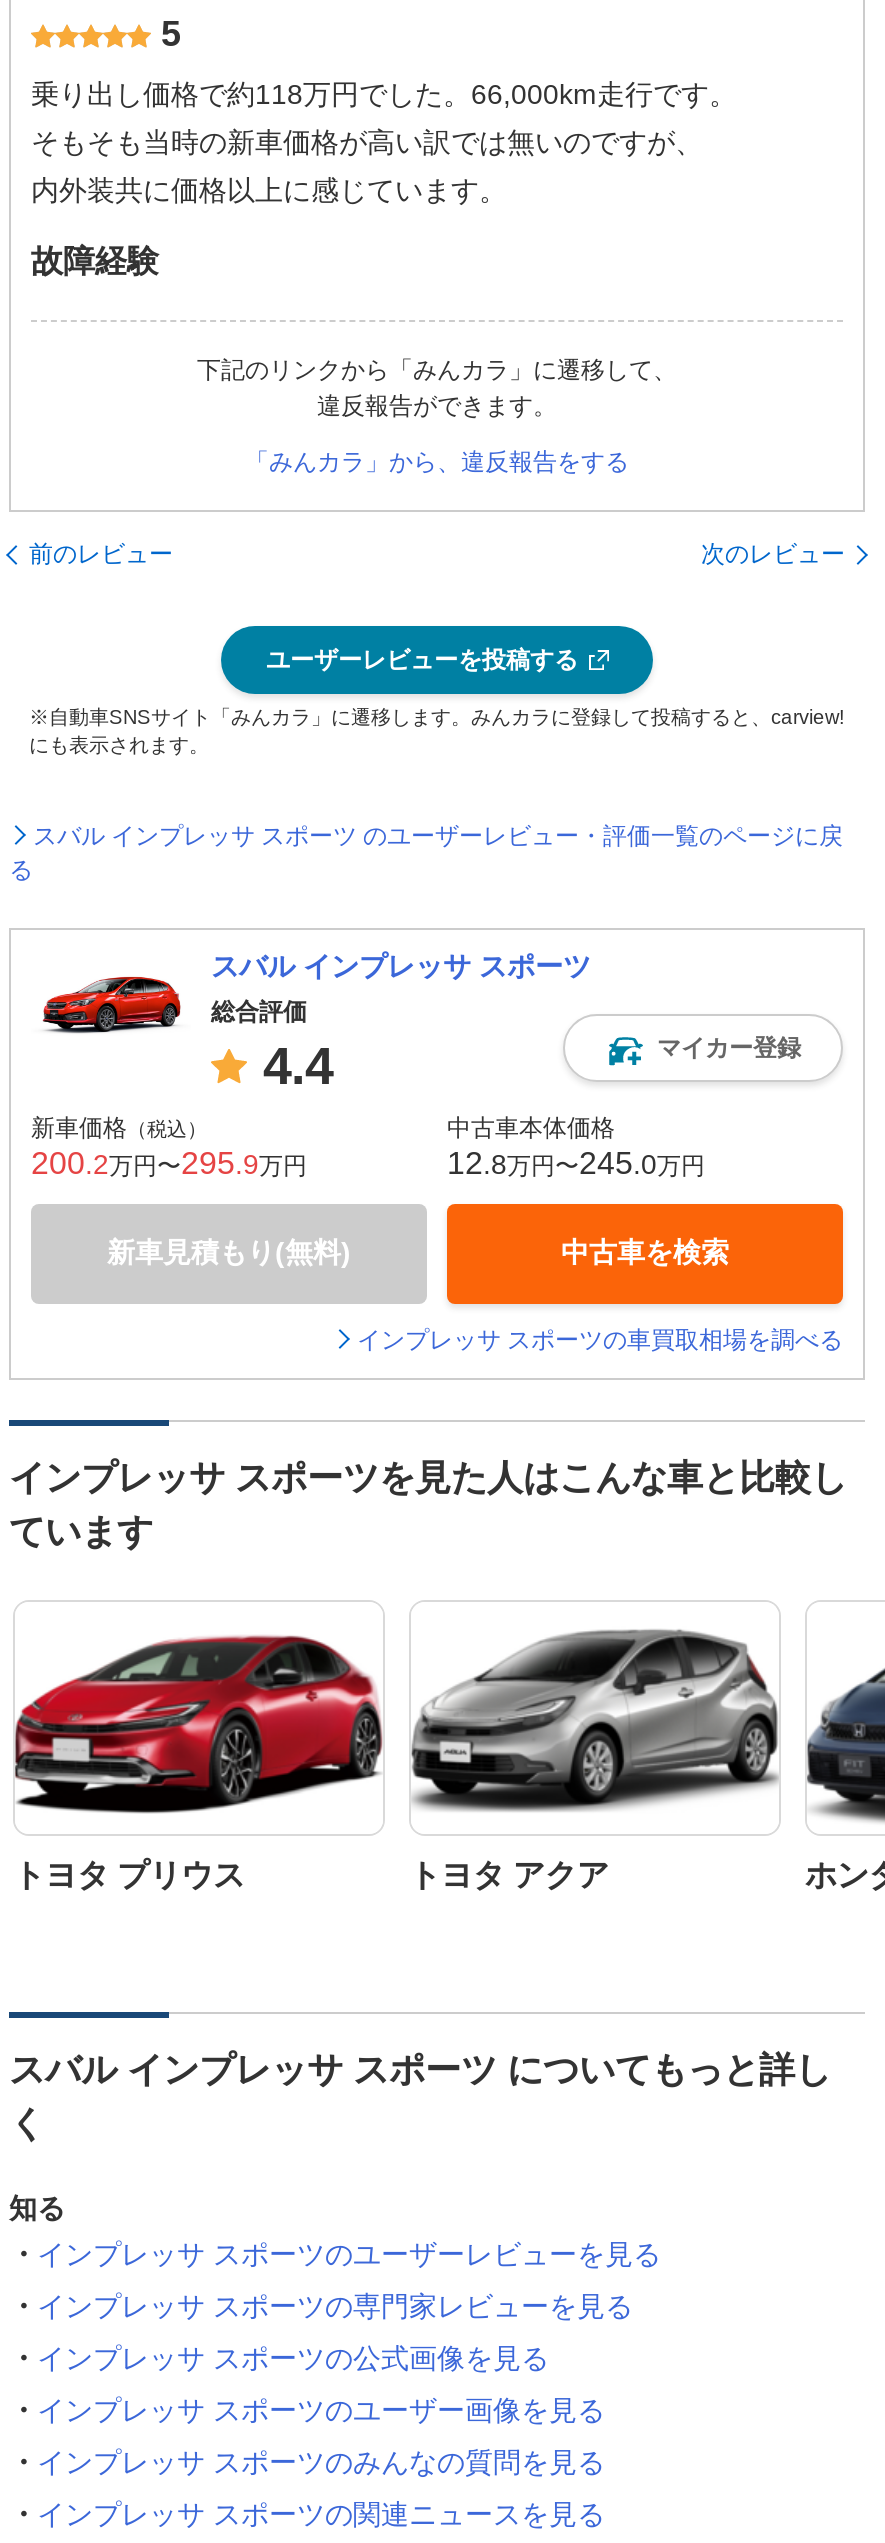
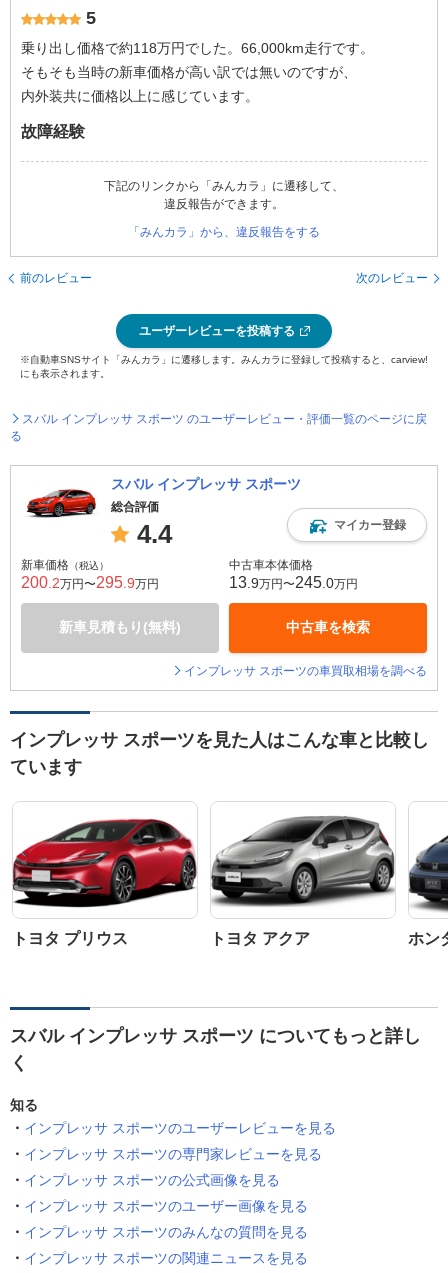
[447,1146,705,1180] 12.8万円〜245.0万円 -> [229,574,358,591] 13.9万円〜245.0万円

